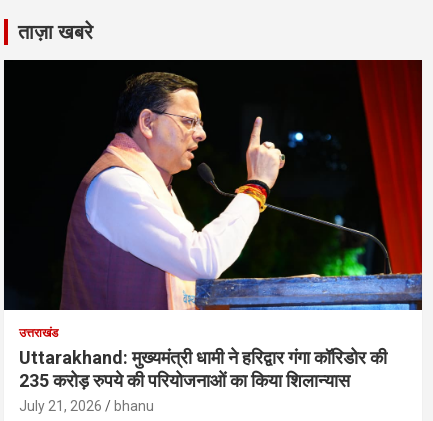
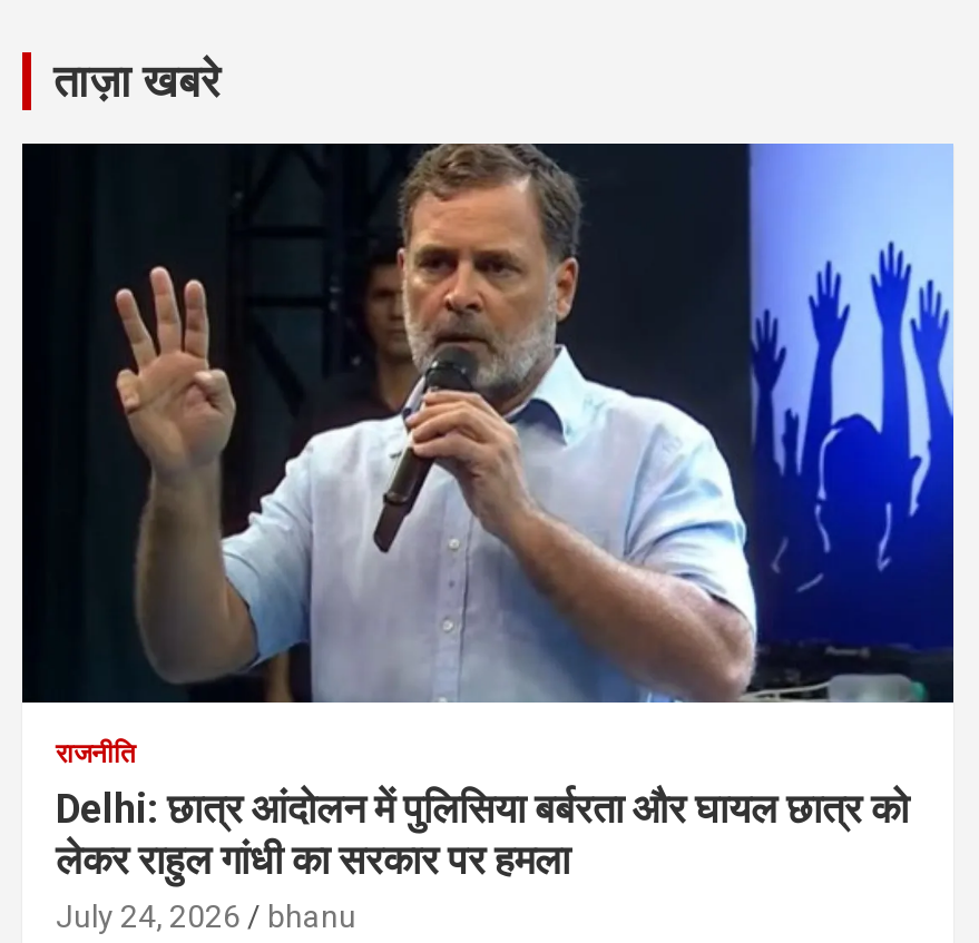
[19,59,423,414] [image] | उत्तराखंड | Uttarakhand: मुख्यमंत्री धामी ने हरिद्वार गंगा कॉरिडोर की | 235 करोड़ रुपये की परियोजनाओं का किया शिलान्यास | July 21, 2026 -> [56,141,956,933] [image] | राजनीति | Delhi: छात्र आंदोलन में पुलिसिया बर्बरता और घायल छात्र को | लेकर राहुल गांधी का सरकार पर हमला | July 24, 2026

